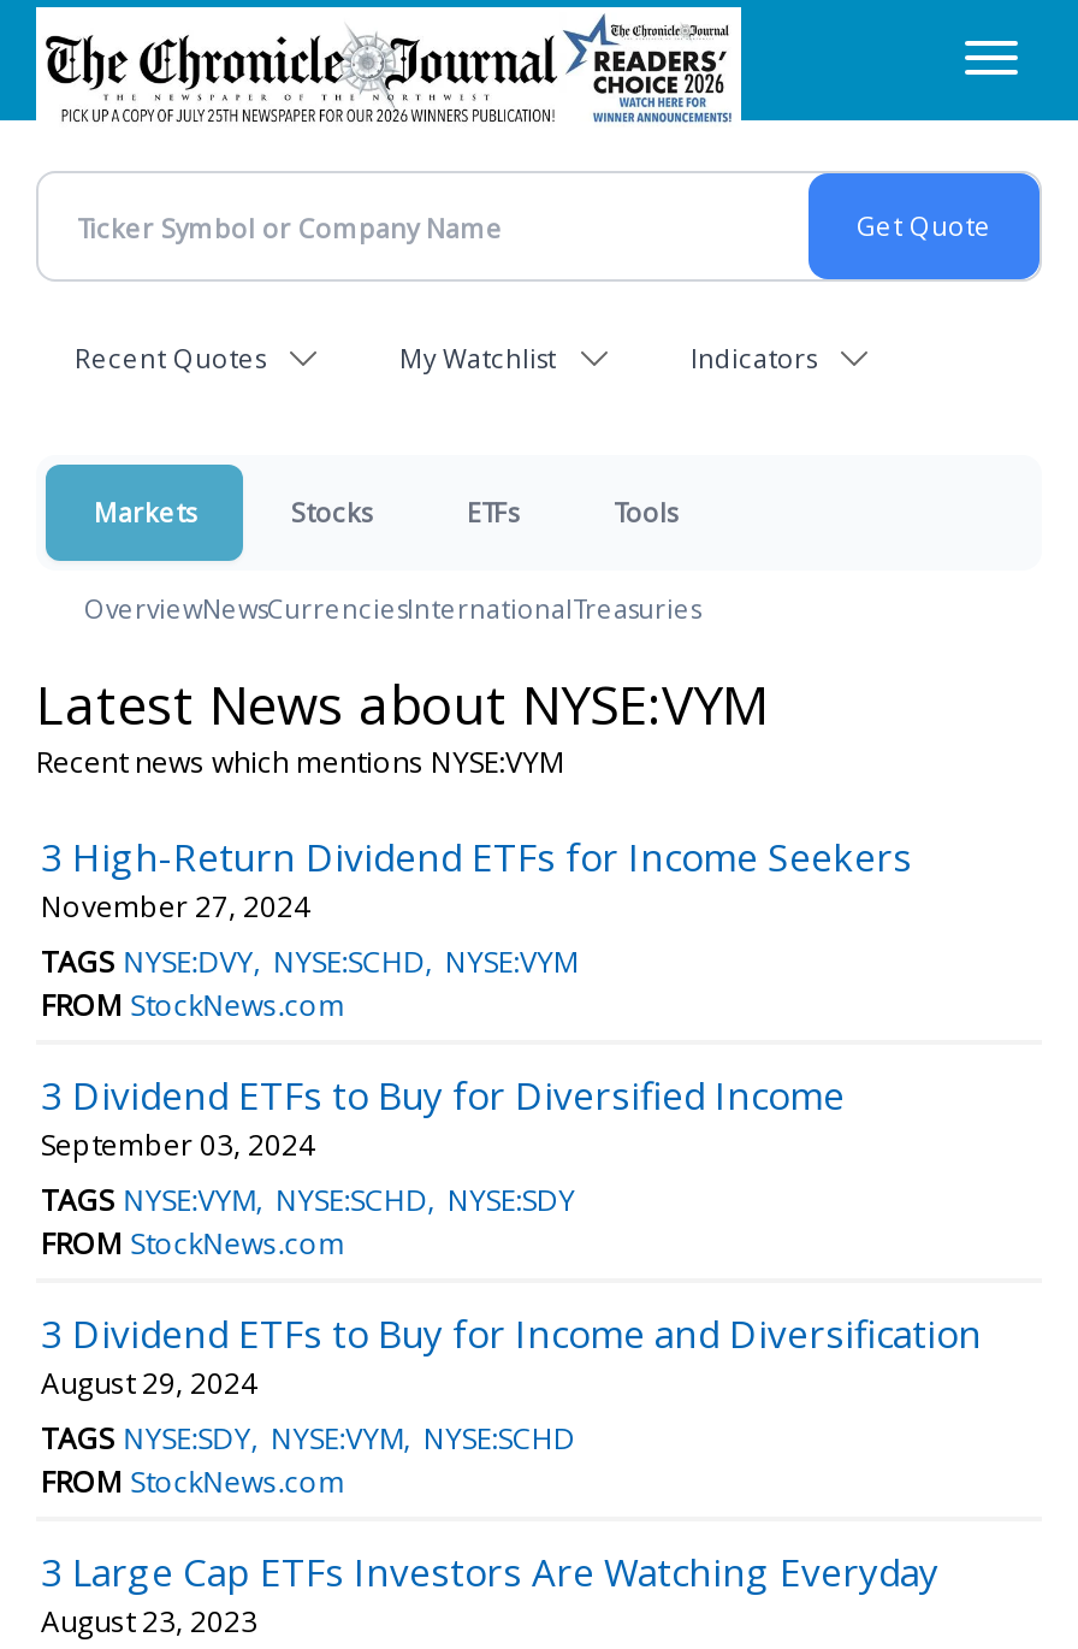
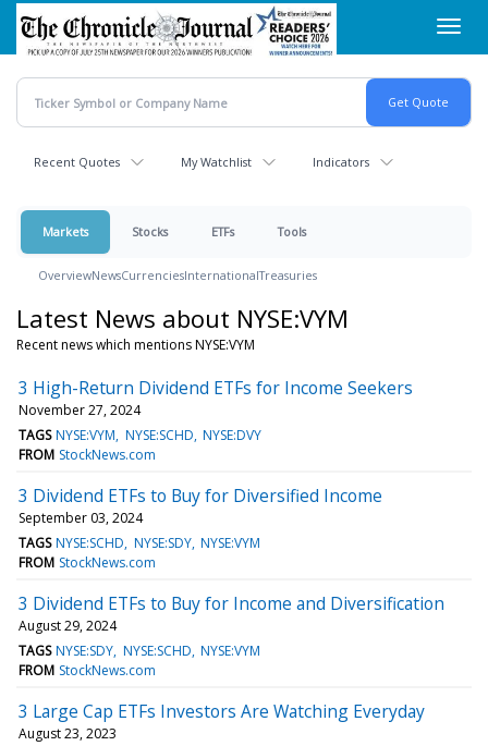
[41,941,577,982] TAGS NYSE:DVY NYSE:SCHD NYSE:VYM -> [19,426,261,444] TAGS NYSE:VYM NYSE:SCHD NYSE:DVY
[41,1179,575,1220] TAGS NYSE:VYM NYSE:SCHD NYSE:SDY -> [19,533,260,552] TAGS NYSE:SCHD NYSE:SDY NYSE:VYM
[41,1417,575,1458] TAGS NYSE:SDY NYSE:VYM NYSE:SCHD -> [19,641,260,660] TAGS NYSE:SDY NYSE:SCHD NYSE:VYM

